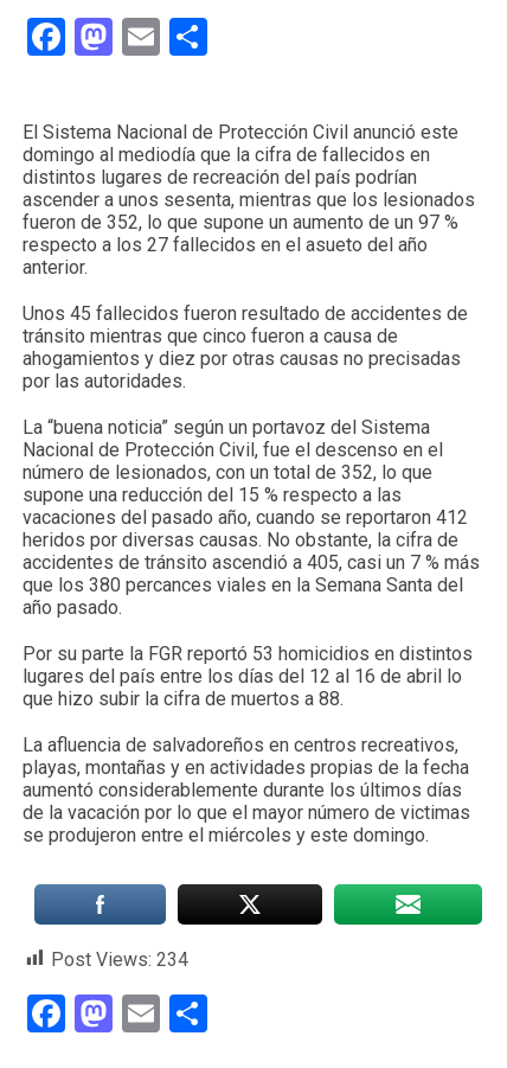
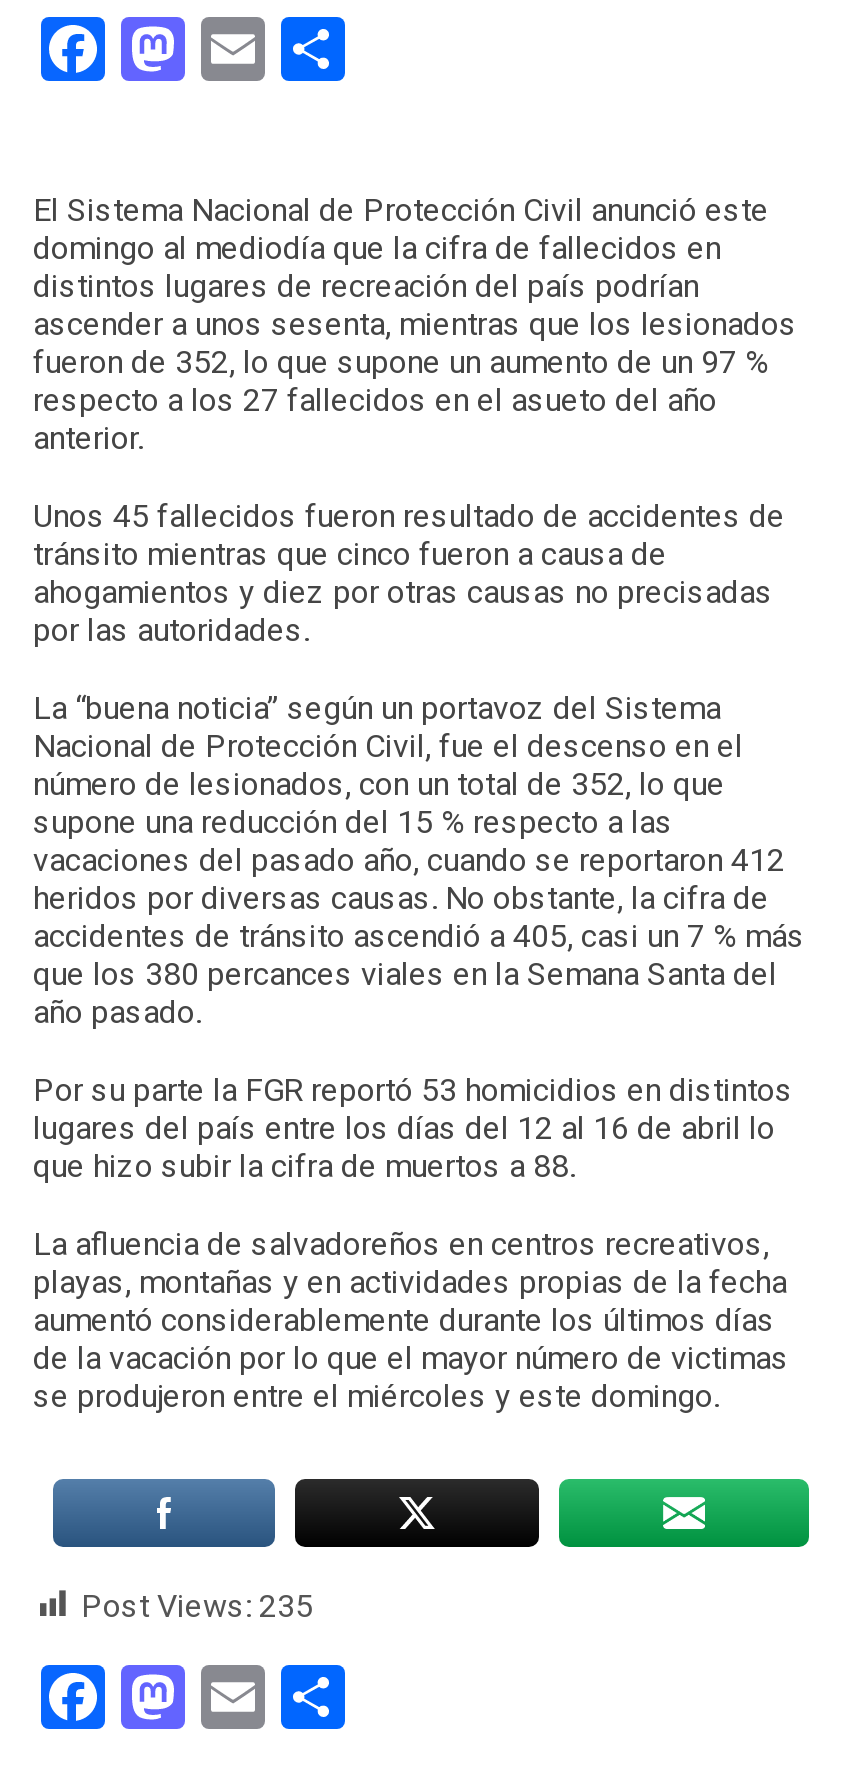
[51,948,188,970] Post Views: 234 -> [81,1586,313,1624] Post Views: 235

